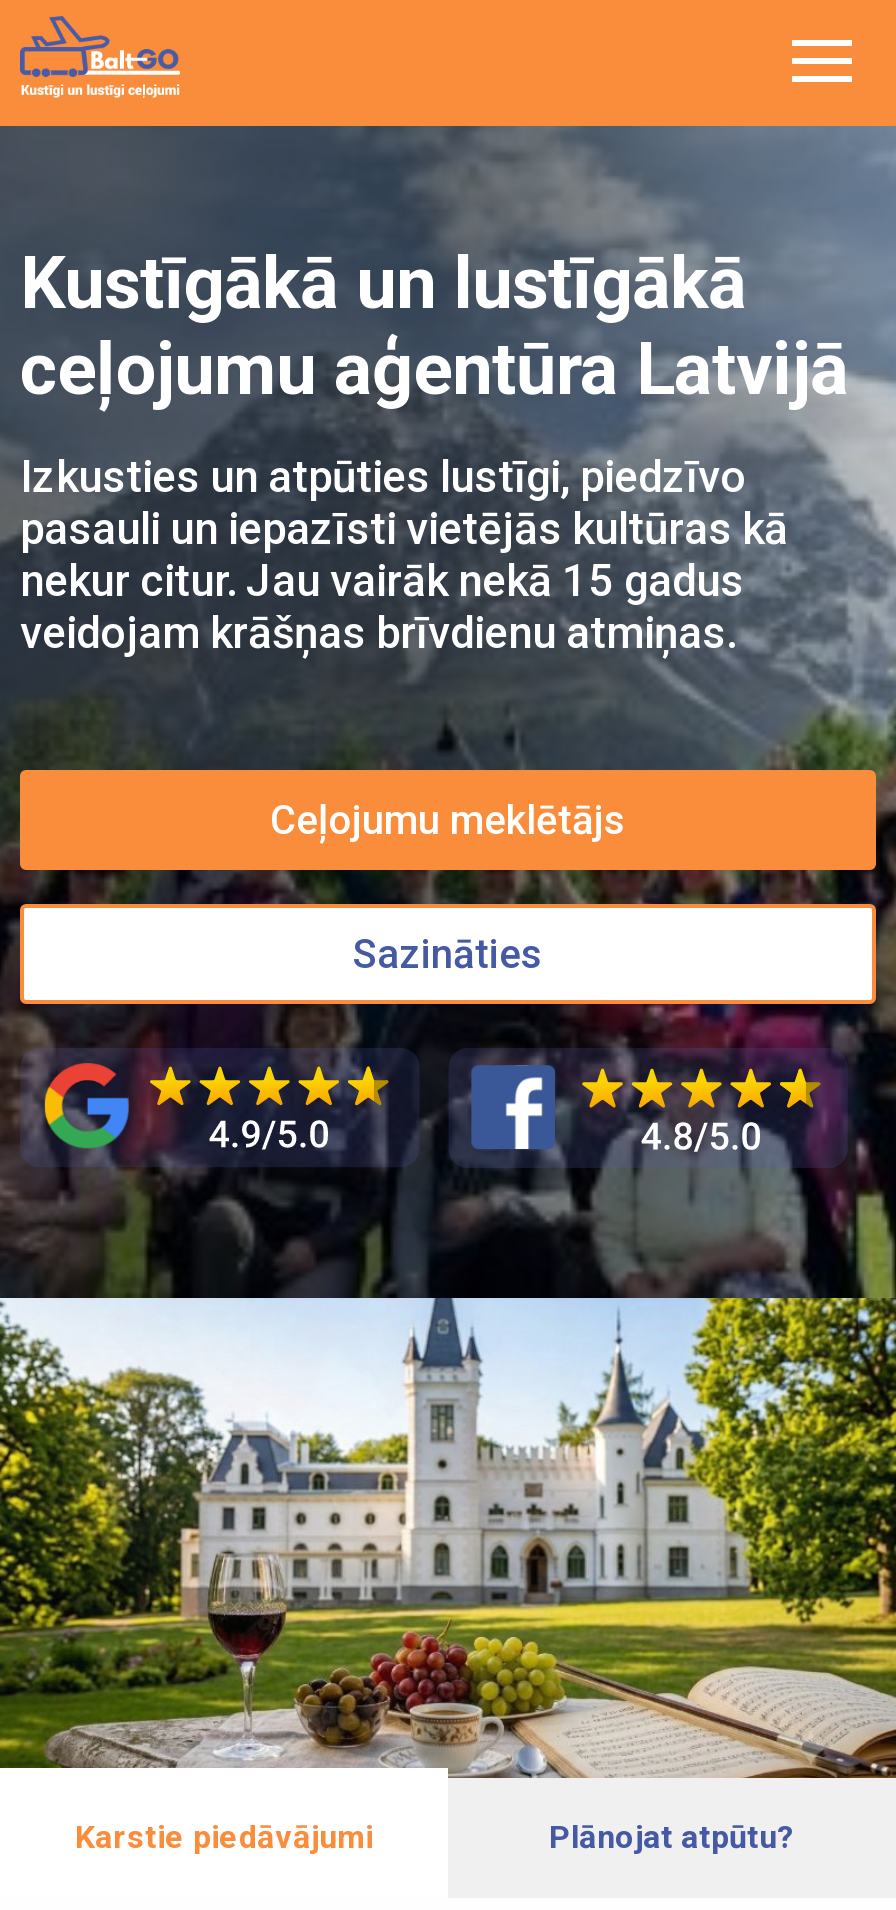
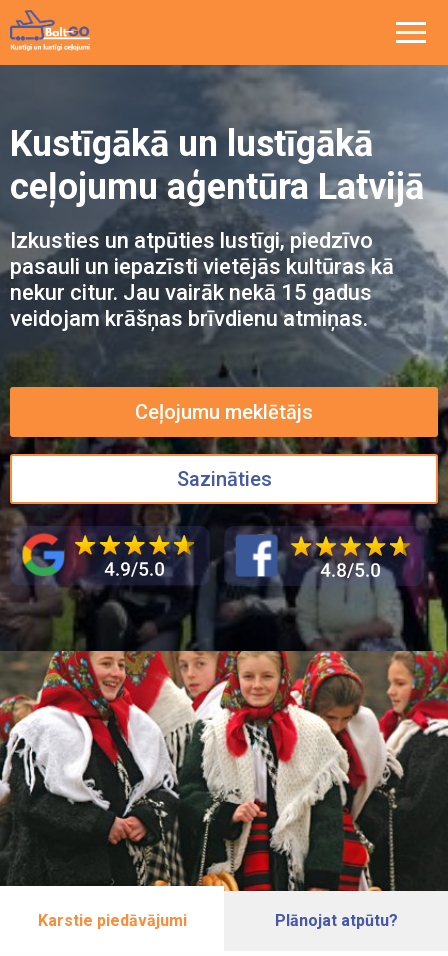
[6,1296,890,1780] [image] -> [3,650,445,892] [image]

